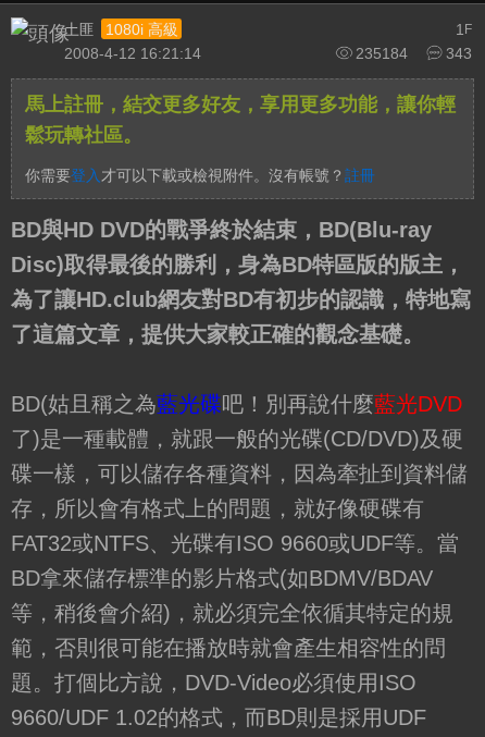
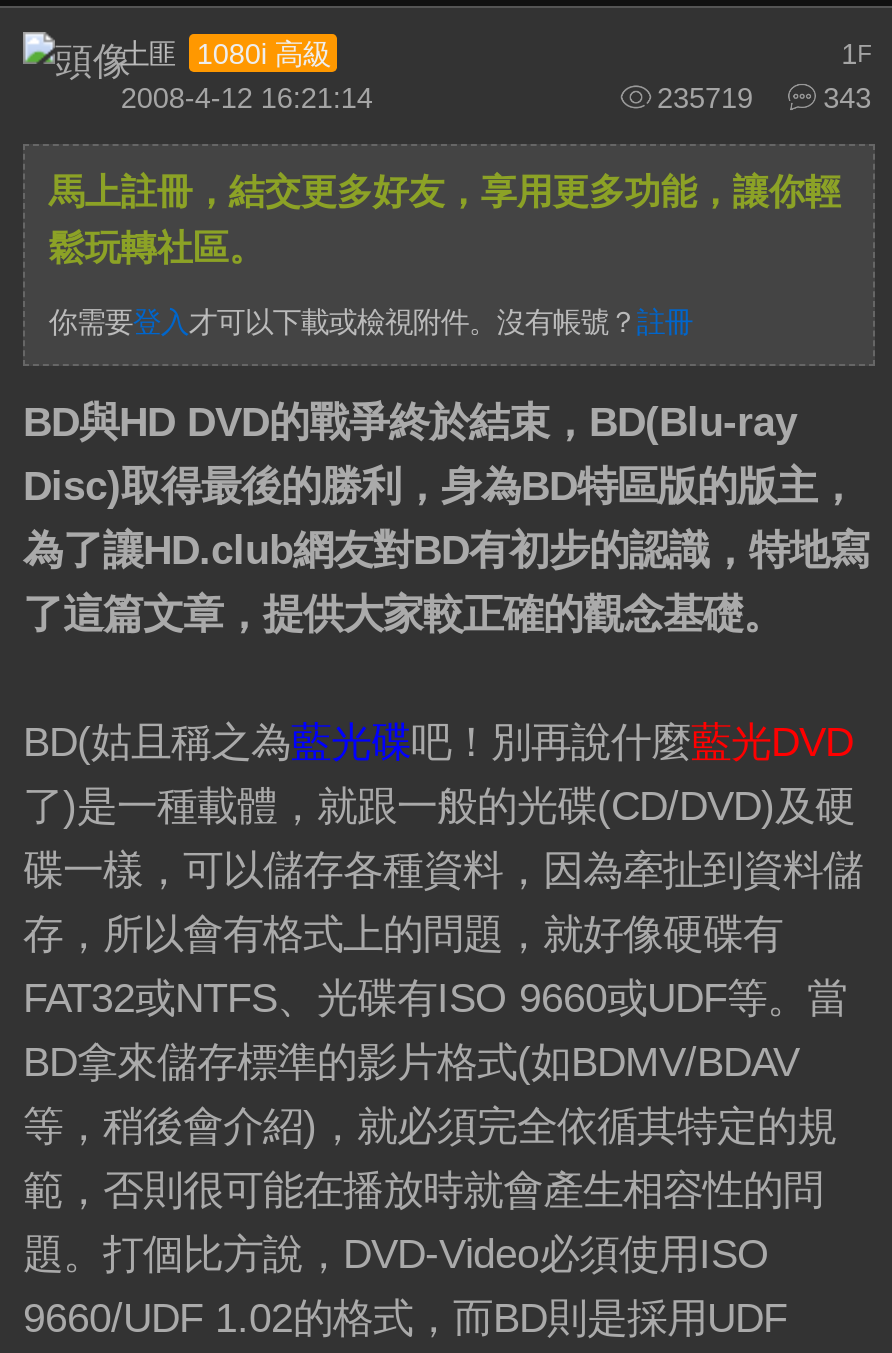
[356,44,472,62] 235184 343 -> [657,82,871,114] 235719 343

